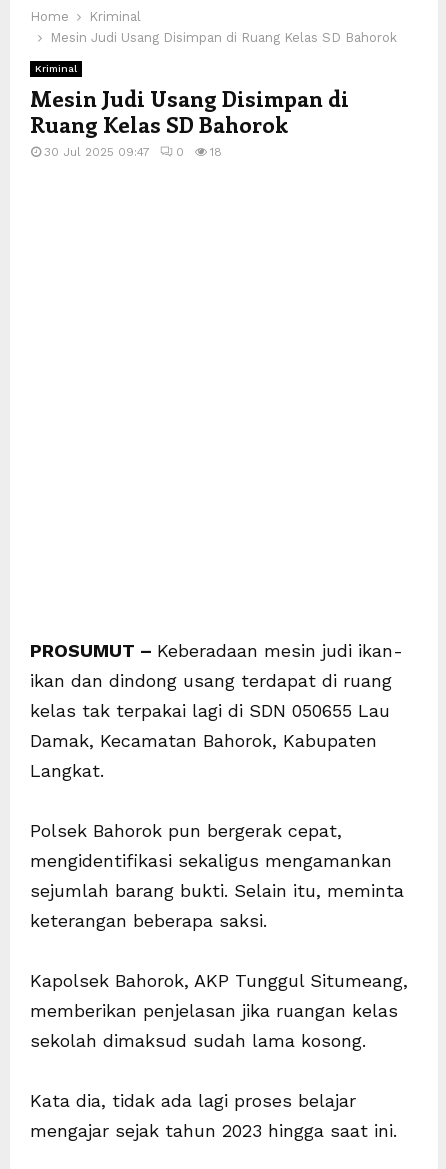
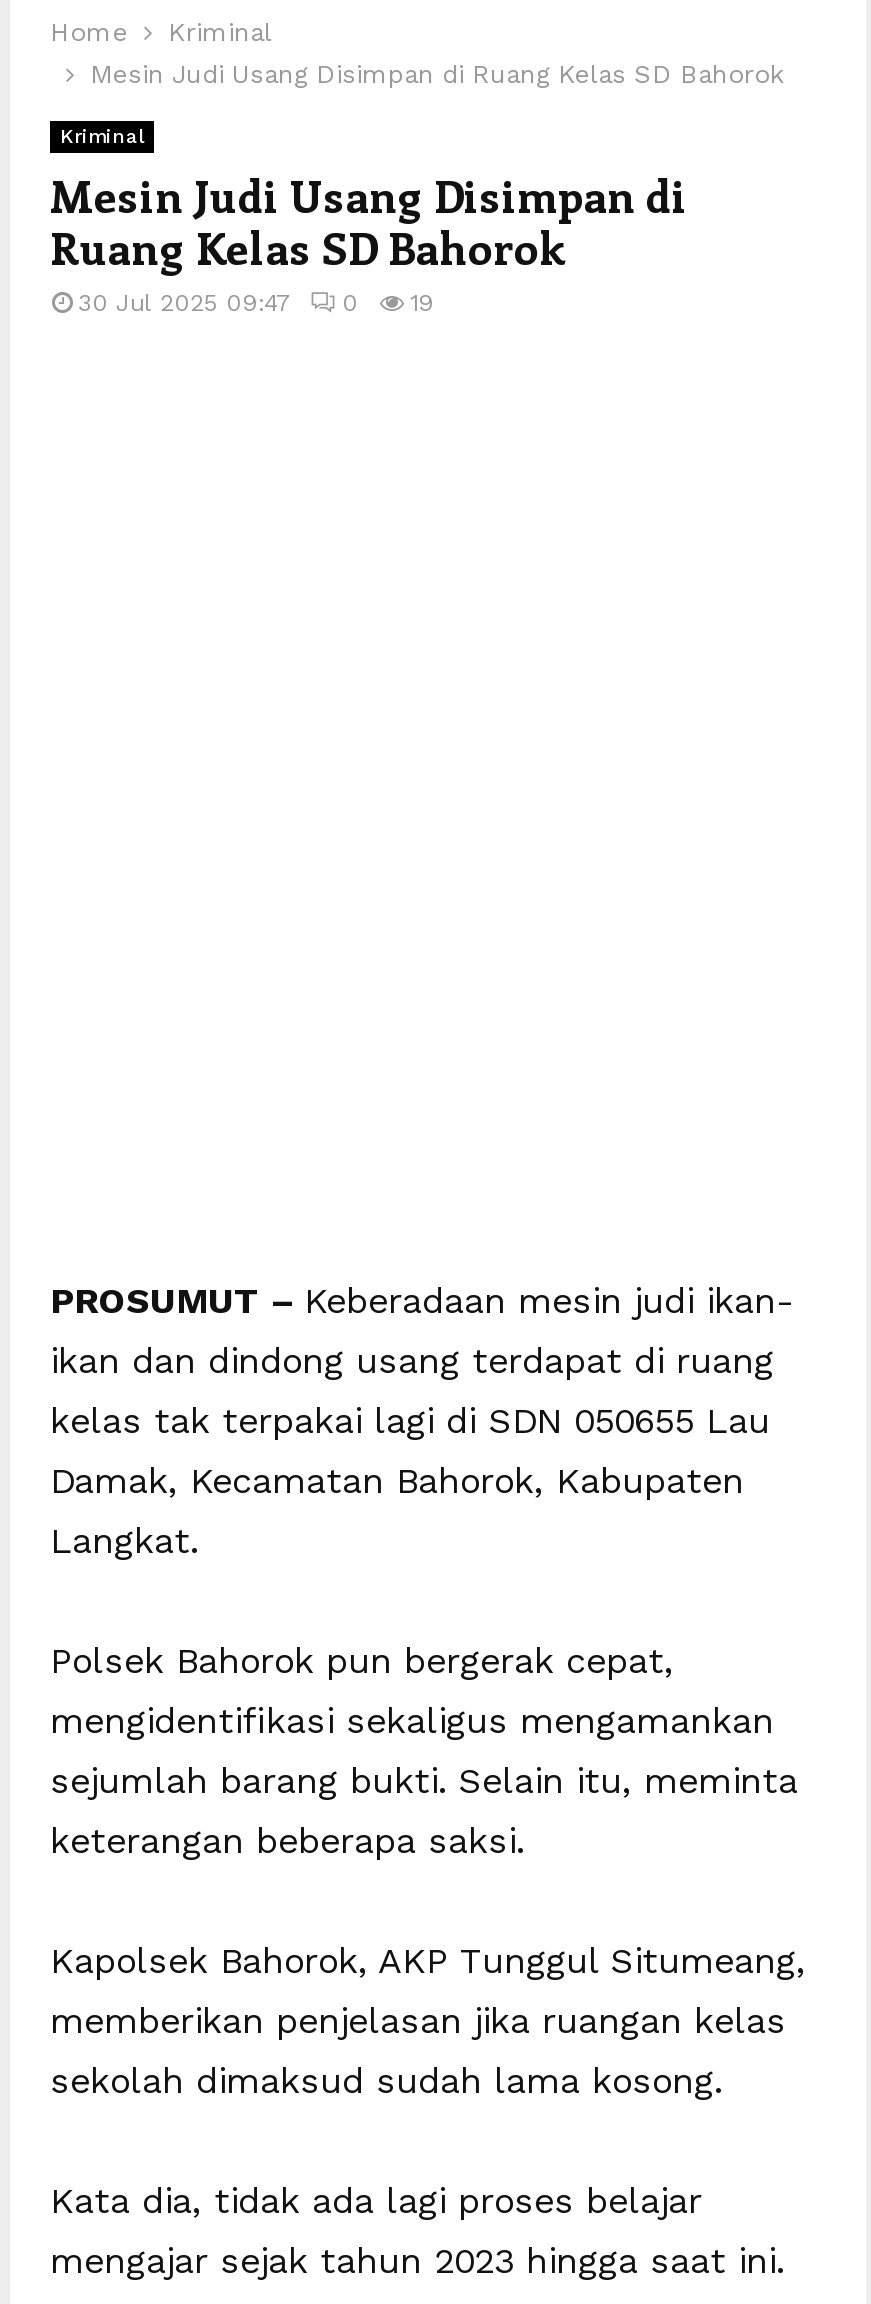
[210,145,222,159] 18 -> [410,289,434,317] 19

